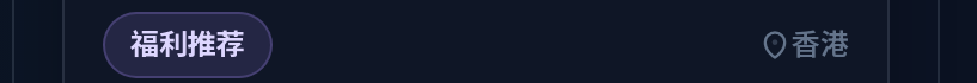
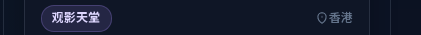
[130,25,245,63] 福利推荐 -> [52,10,100,26] 观影天堂

